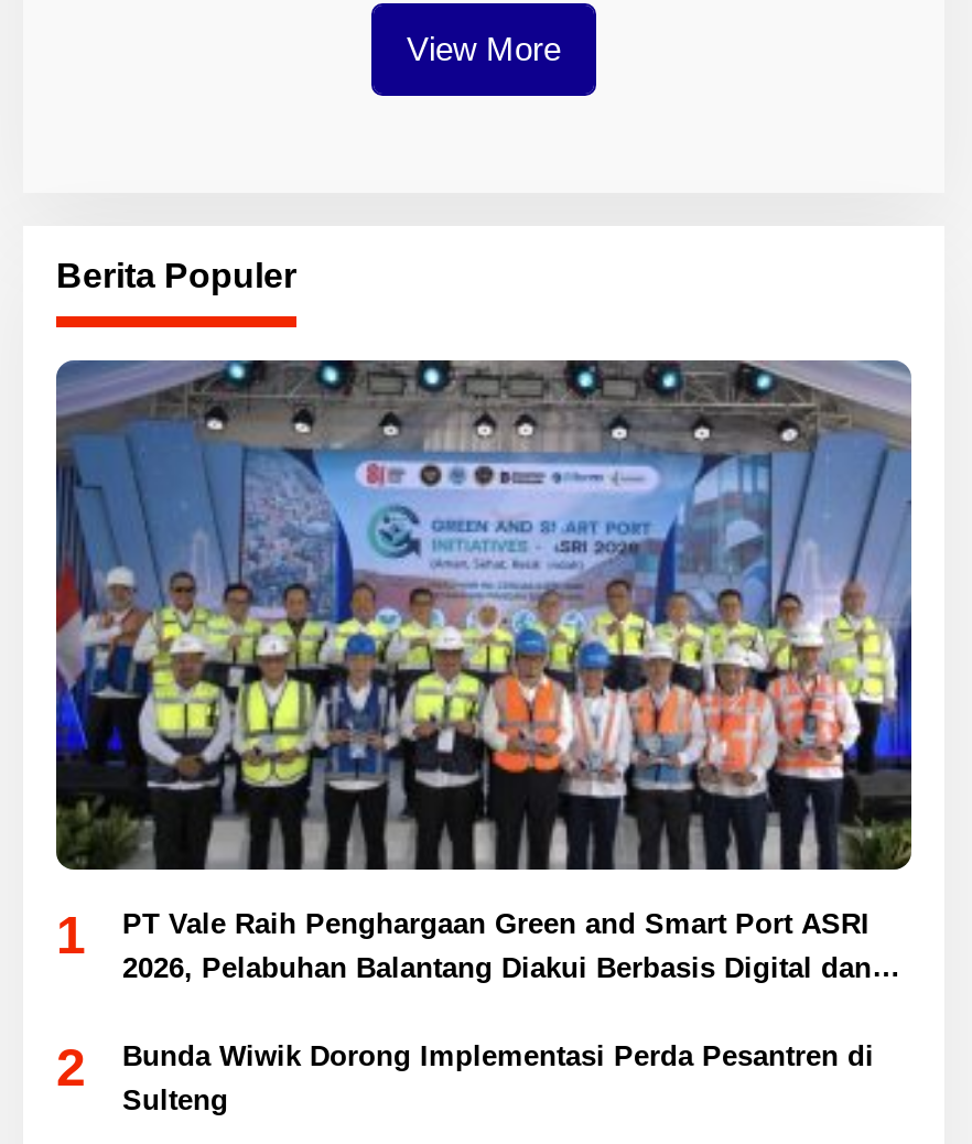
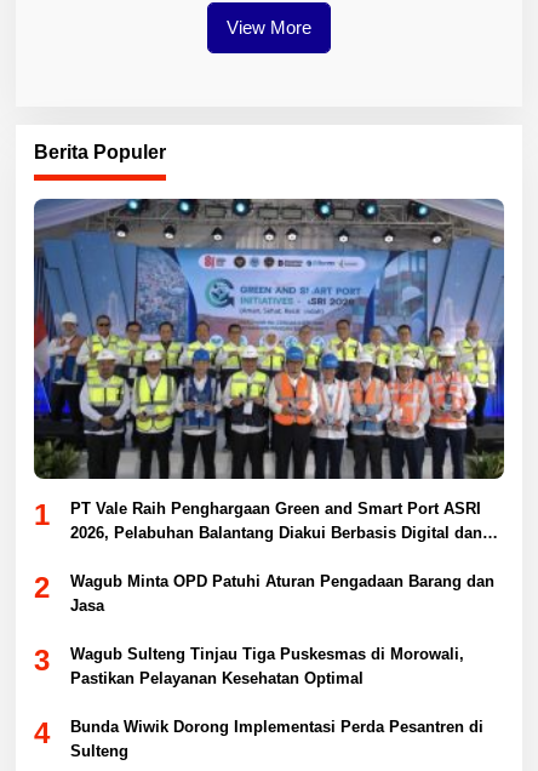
none -> [34,572,494,749] Wagub Minta OPD Patuhi Aturan Pengadaan Barang dan | Jasa | 3 | Wagub Sulteng Tinjau Tiga Puskesmas di Morowali, | Pastikan Pelayanan Kesehatan Optimal | 4

